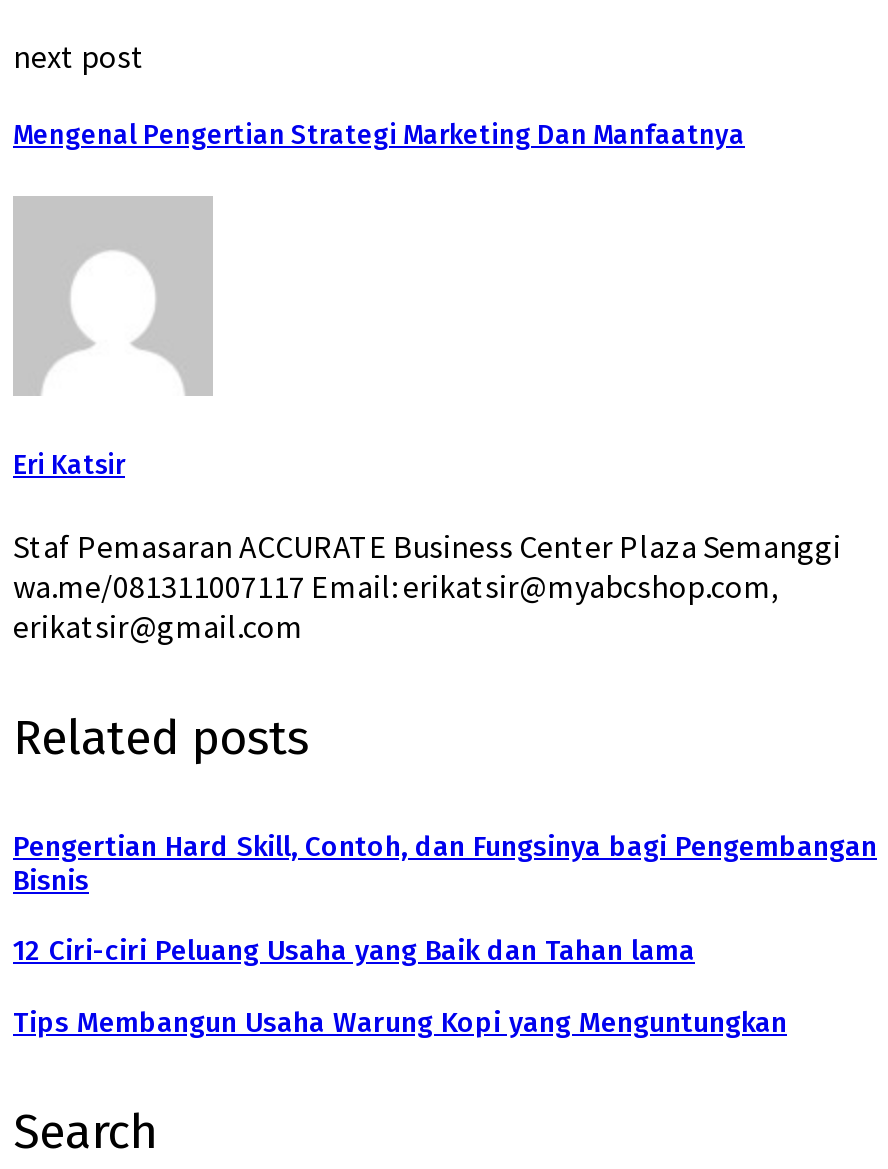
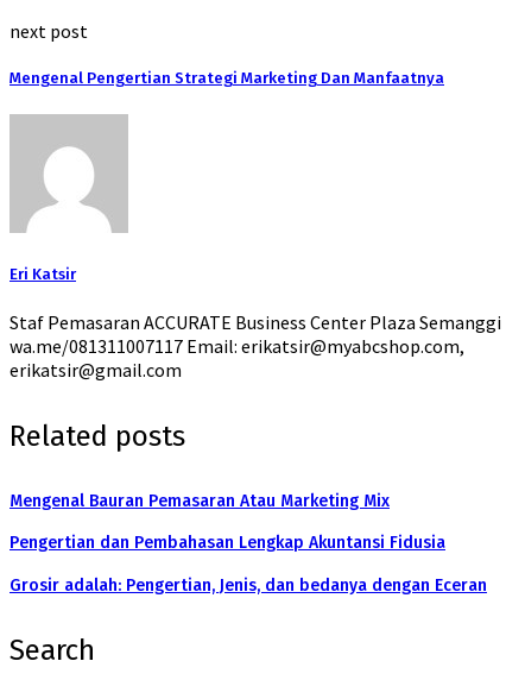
[13,829,877,897] Pengertian Hard Skill, Contoh, dan Fungsinya bagi Pengembangan | Bisnis -> [10,491,390,511] Mengenal Bauran Pemasaran Atau Marketing Mix
[13,934,695,968] 12 Ciri-ciri Peluang Usaha yang Baik dan Tahan lama -> [10,533,445,553] Pengertian dan Pembahasan Lengkap Akuntansi Fidusia
[13,1006,787,1040] Tips Membangun Usaha Warung Kopi yang Menguntungkan -> [10,575,487,595] Grosir adalah: Pengertian, Jenis, dan bedanya dengan Eceran

